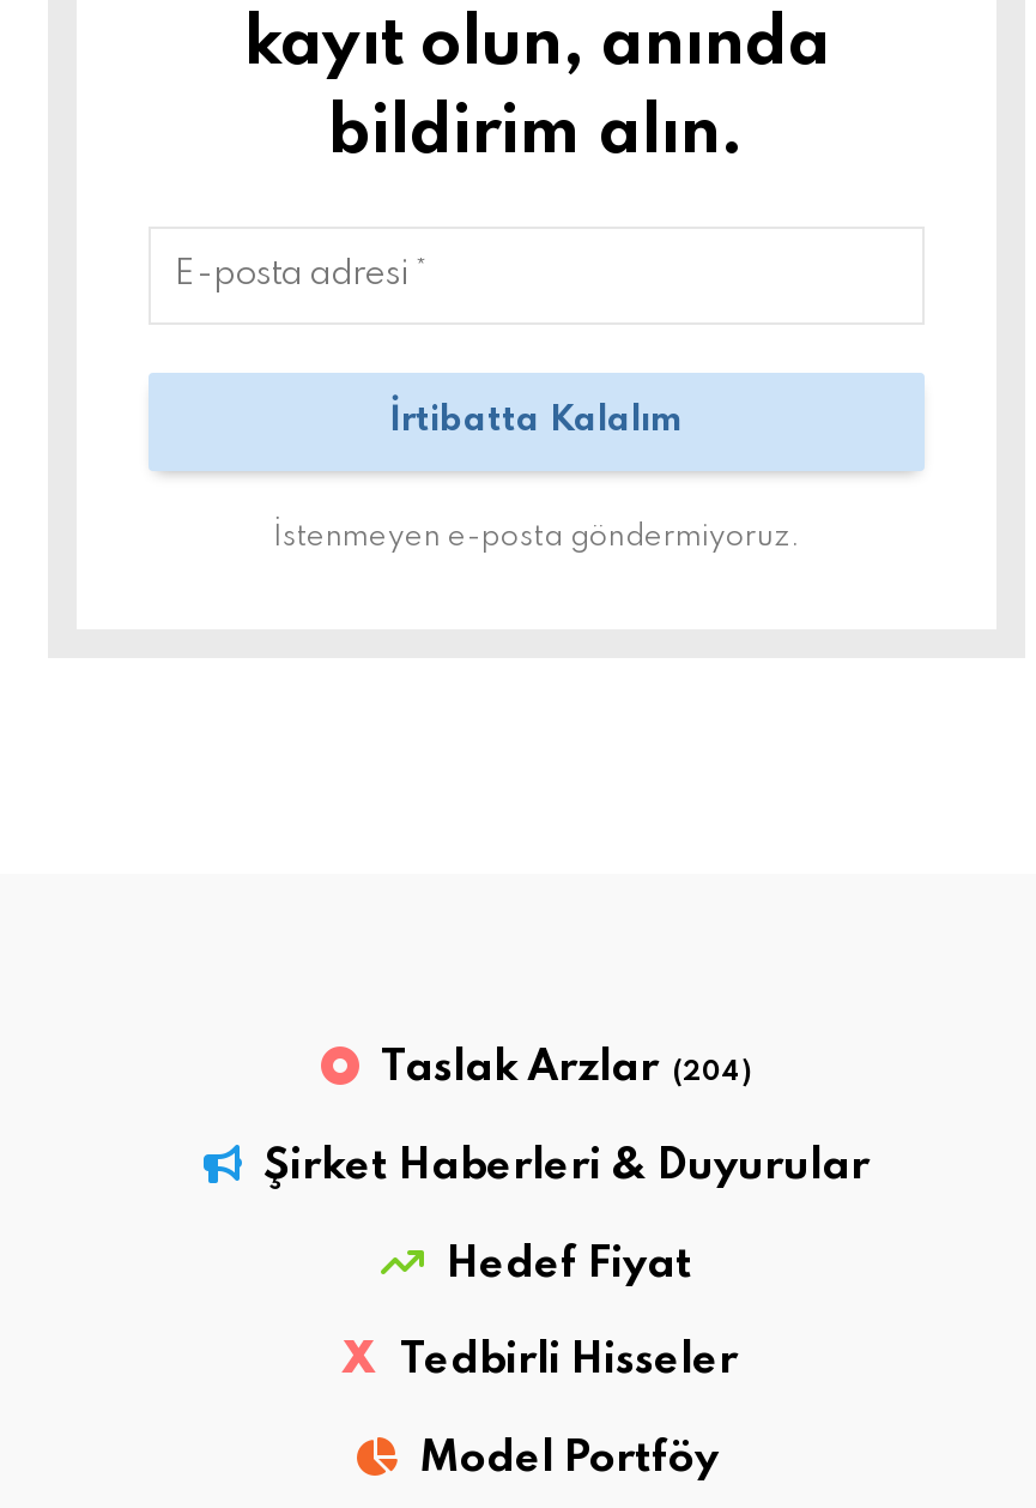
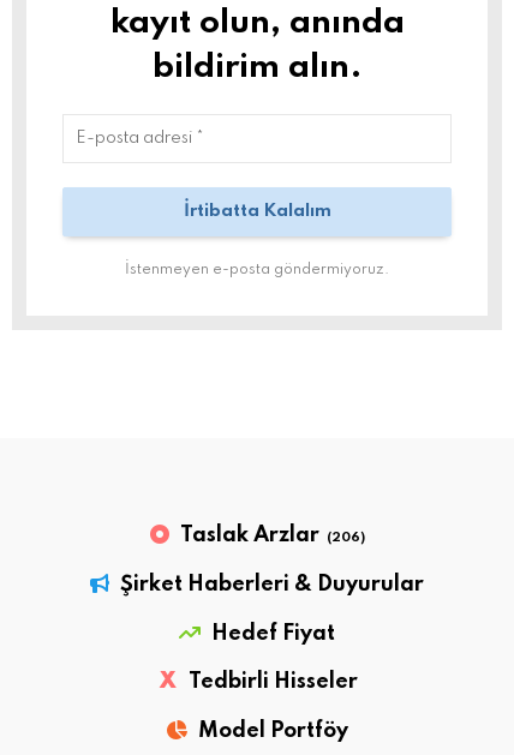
[381,1046,752,1090] Taslak Arzlar (204) -> [180,525,364,546] Taslak Arzlar (206)

